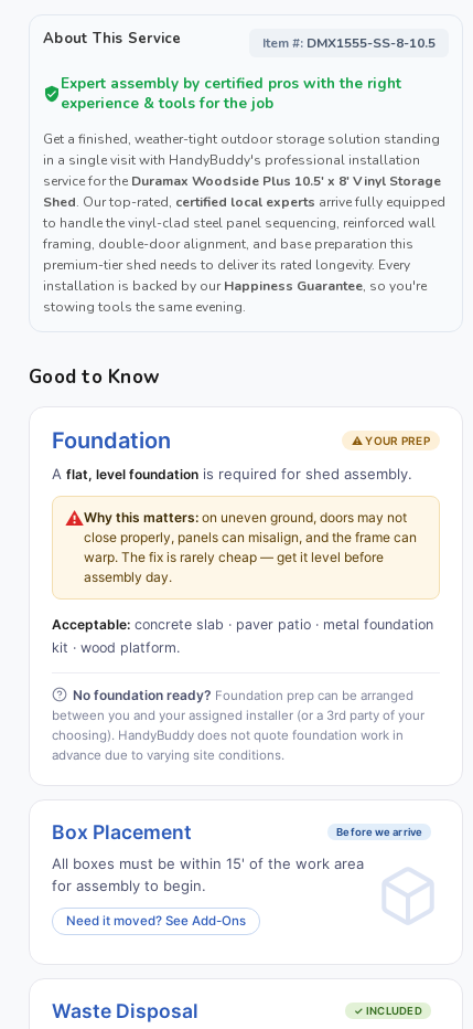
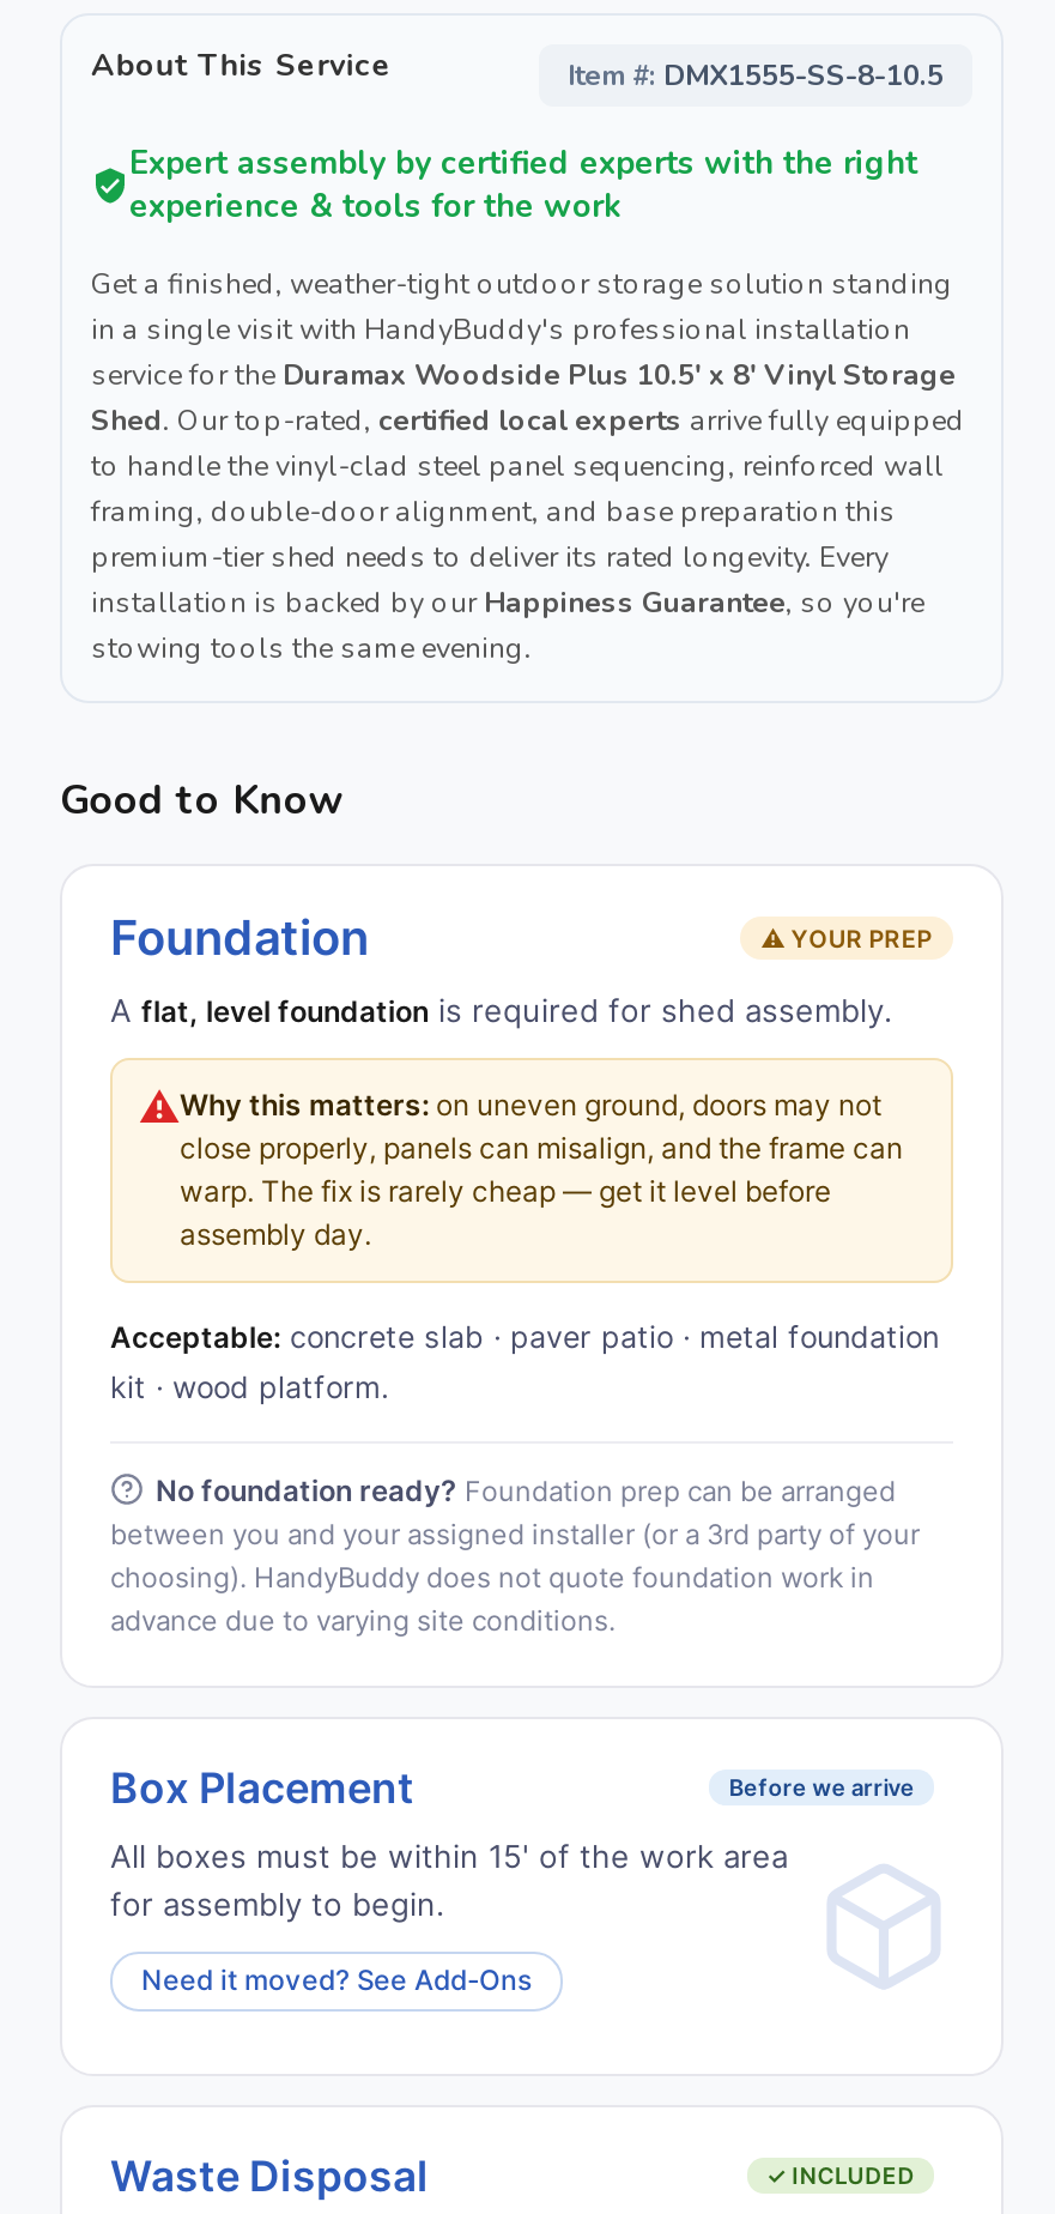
[61,73,401,94] Expert assembly by certified pros with the right -> [129,140,917,186] Expert assembly by certified experts with the right
[61,93,273,114] experience & tools for the job -> [129,183,620,229] experience & tools for the work

